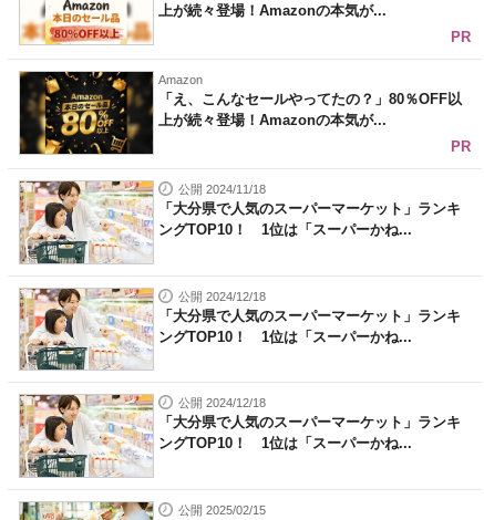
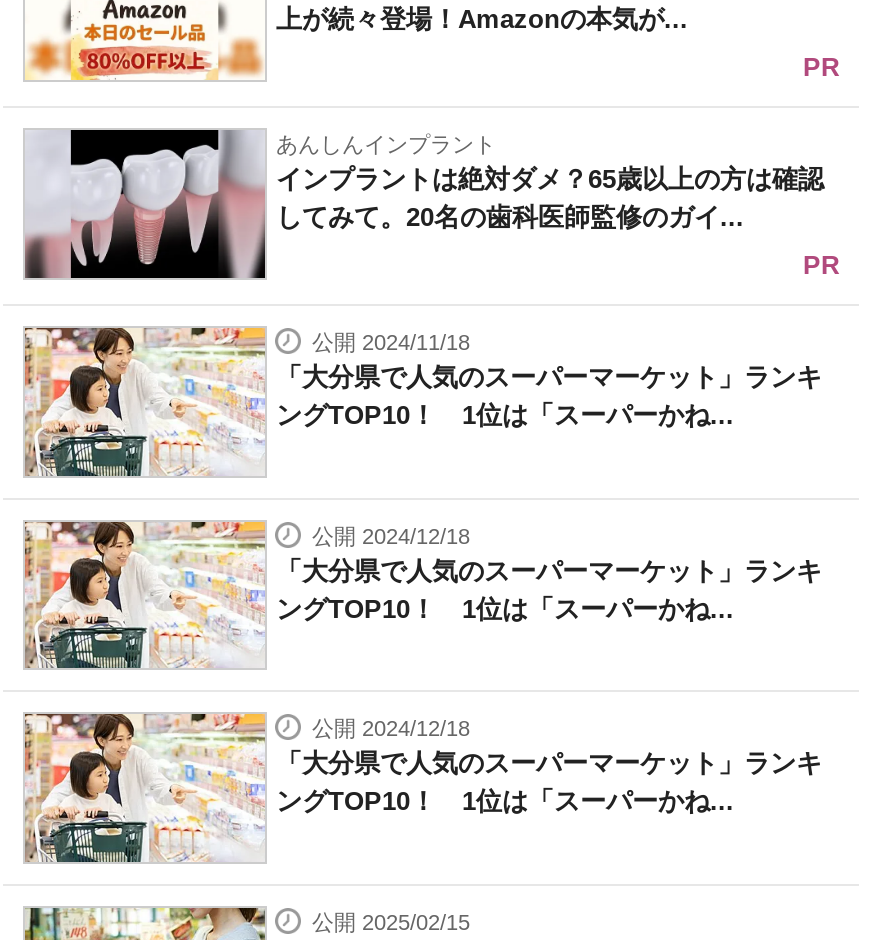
[19,71,462,155] [image] | Amazon | 「え、こんなセールやってたの？」80％OFF以 | 上が続々登場！Amazonの本気が... -> [25,128,824,280] [image] | あんしんインプラント | インプラントは絶対ダメ？65歳以上の方は確認 | してみて。20名の歯科医師監修のガイ...

